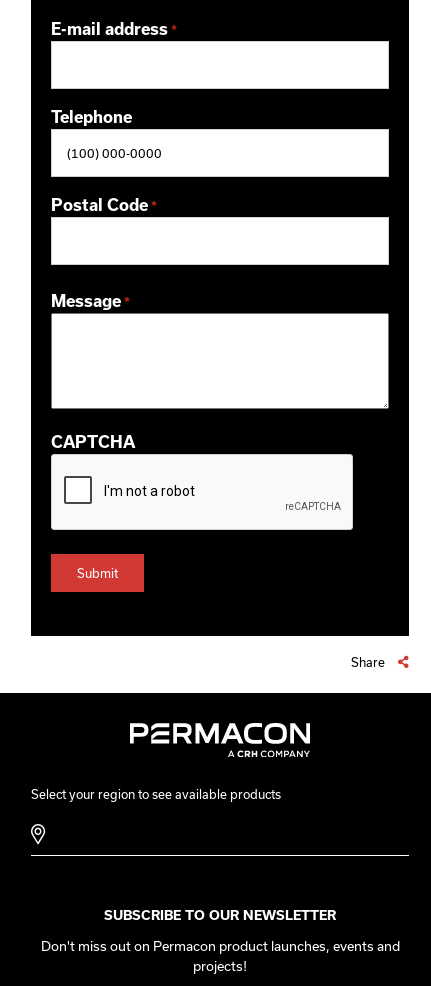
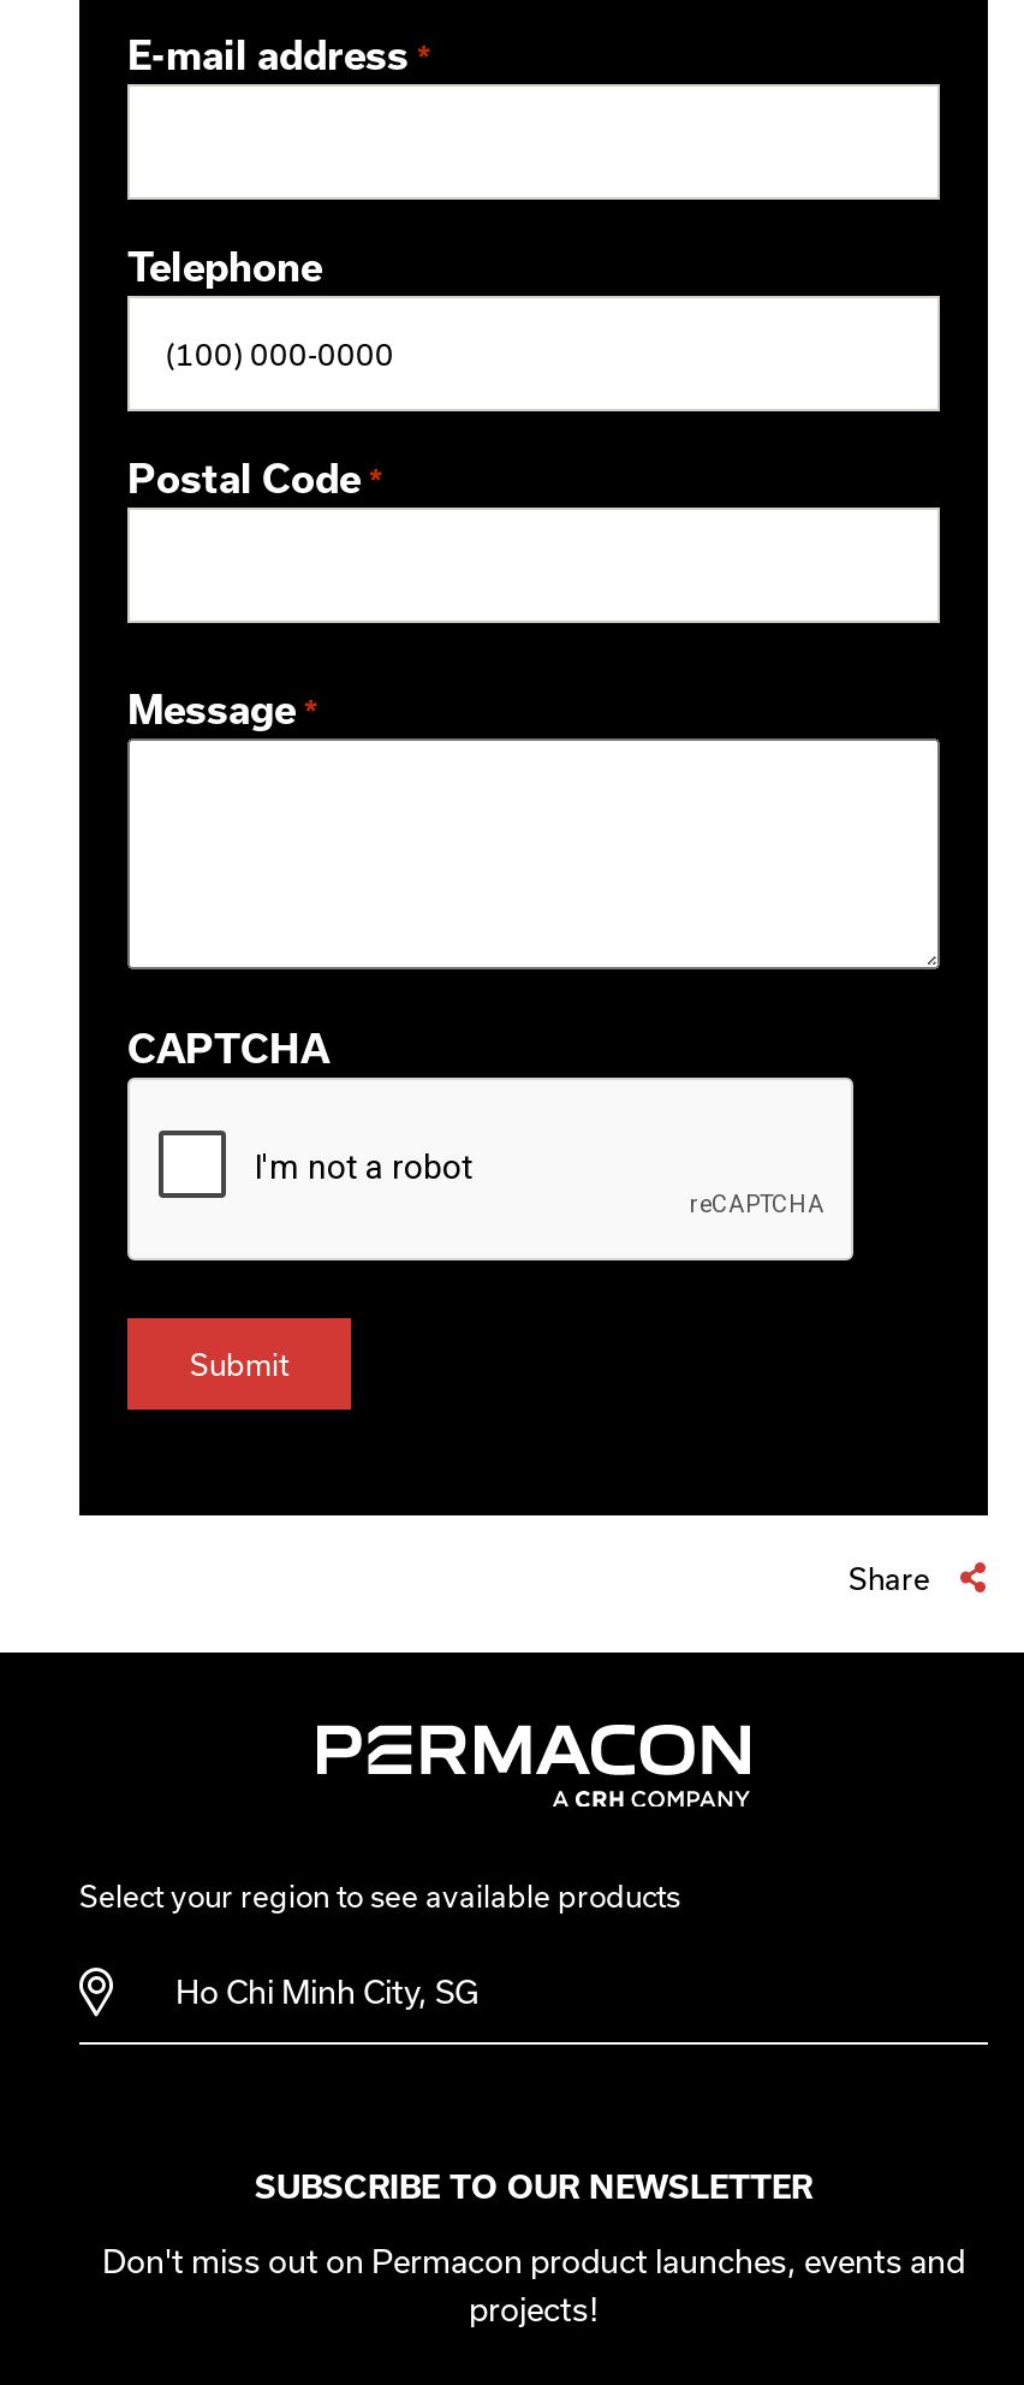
none -> [175,1972,478,2011] Ho Chi Minh City, SG

